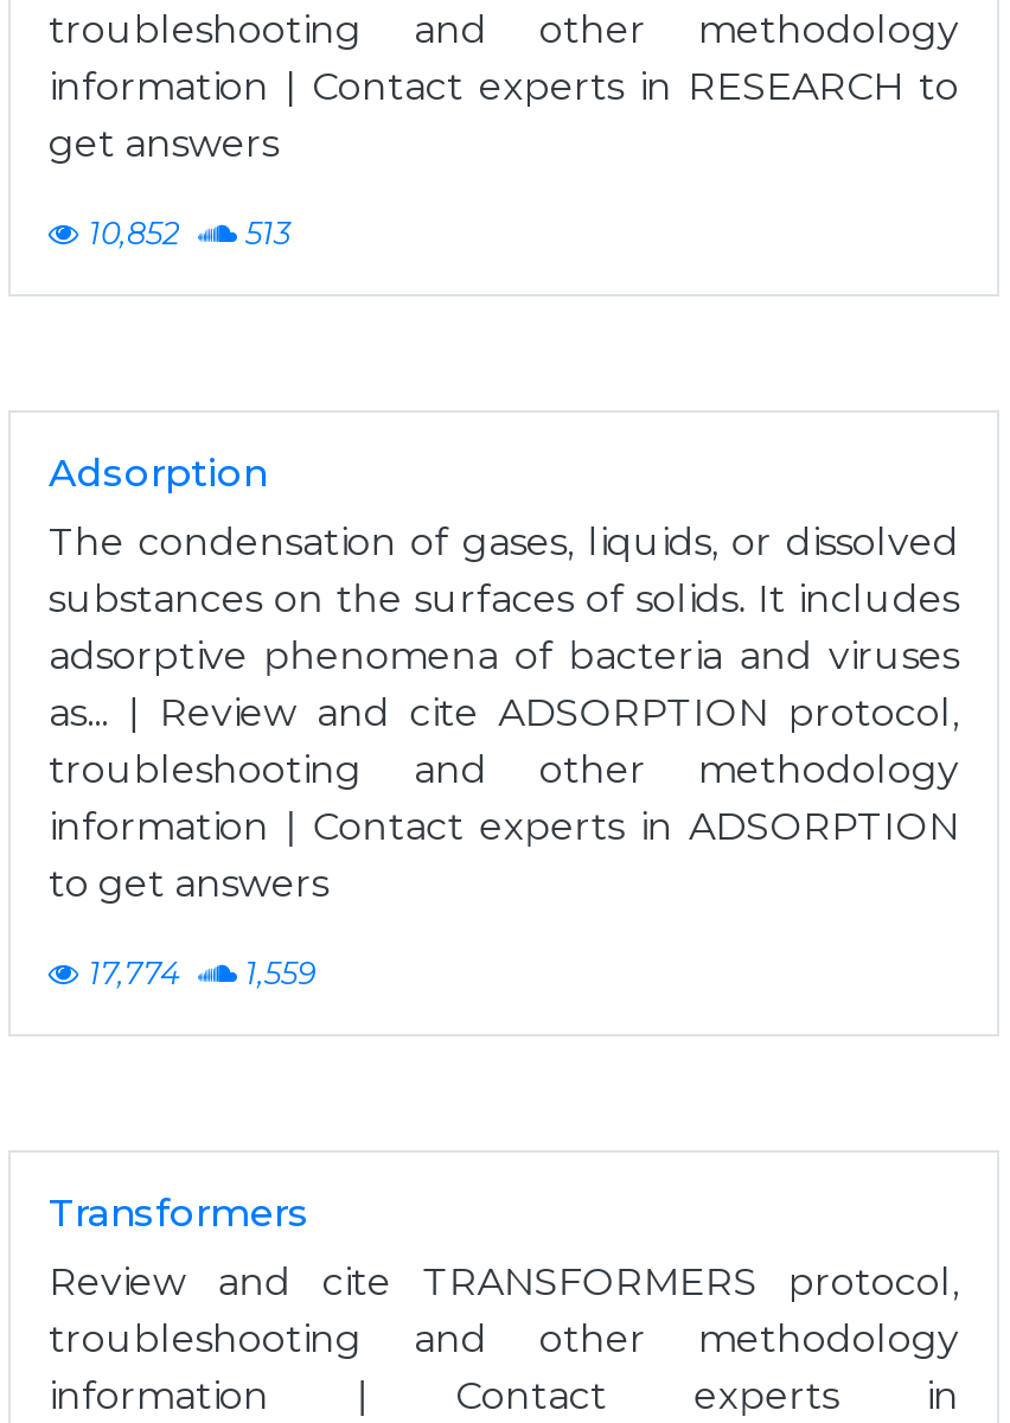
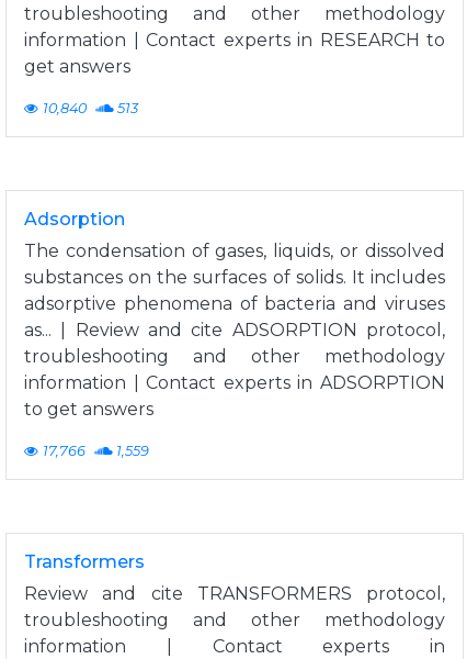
[89,215,290,251] 10,852 513 -> [43,100,138,116] 10,840 513
[89,955,317,991] 17,774 1,559 -> [43,442,149,459] 17,766 1,559

